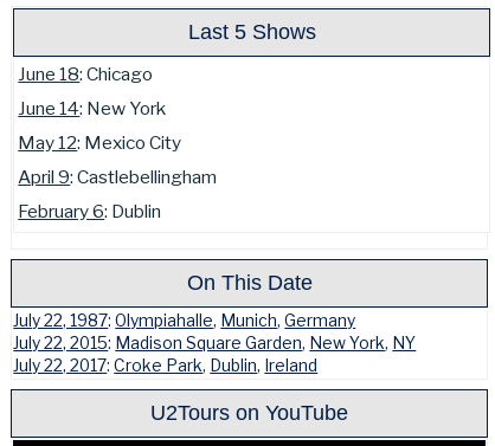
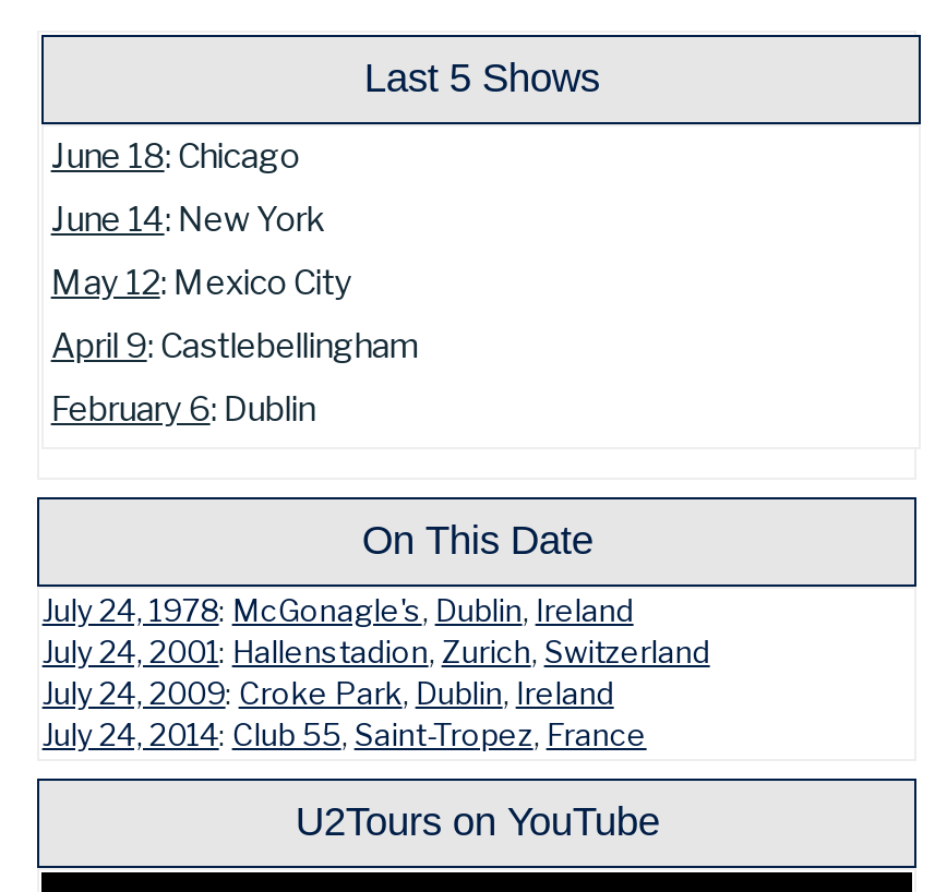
[13,312,416,375] July 22, 1987: Olympiahalle, Munich, Germany | July 22, 2015: Madison Square Garden, New York, NY | July 22, 2017: Croke Park, Dublin, Ireland -> [42,594,710,753] July 24, 1978: McGonagle's, Dublin, Ireland | July 24, 2001: Hallenstadion, Zurich, Switzerland | July 24, 2009: Croke Park, Dublin, Ireland | July 24, 2014: Club 55, Saint-Tropez, France

